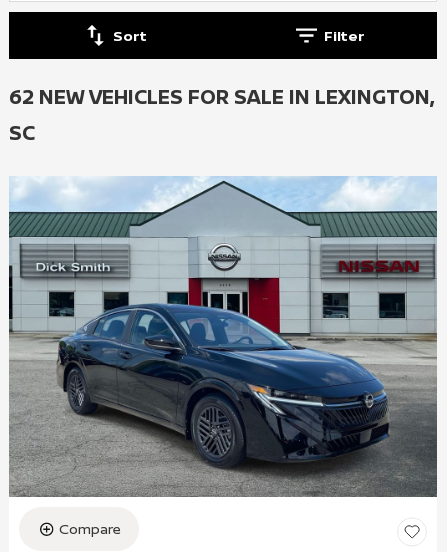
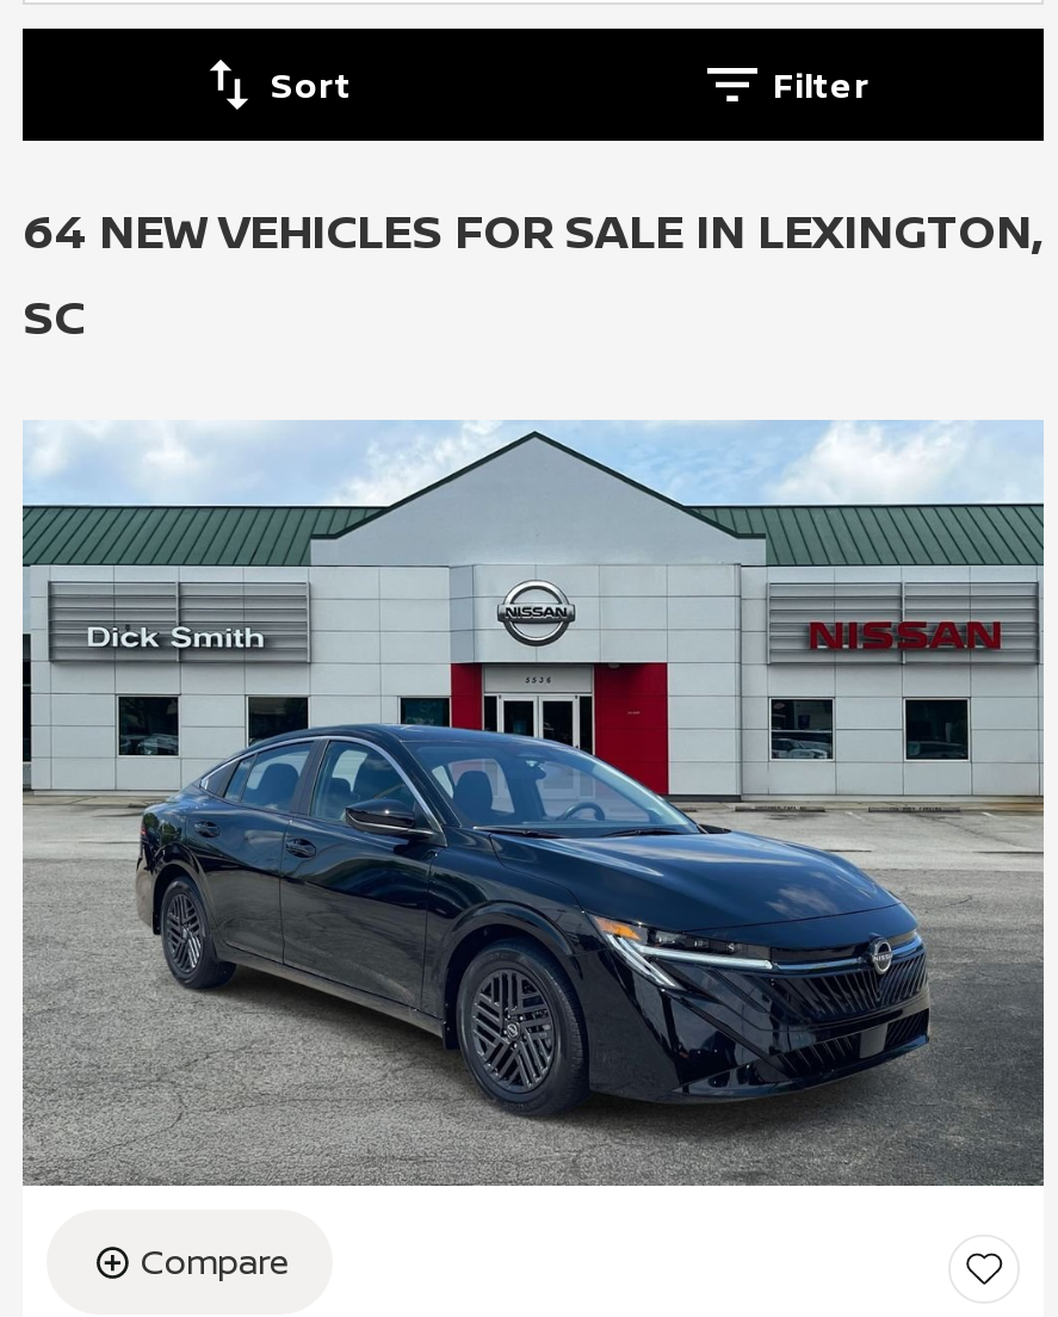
[9,83,435,110] 62 NEW VEHICLES FOR SALE IN LEXINGTON, -> [23,198,1044,262] 64 NEW VEHICLES FOR SALE IN LEXINGTON,

